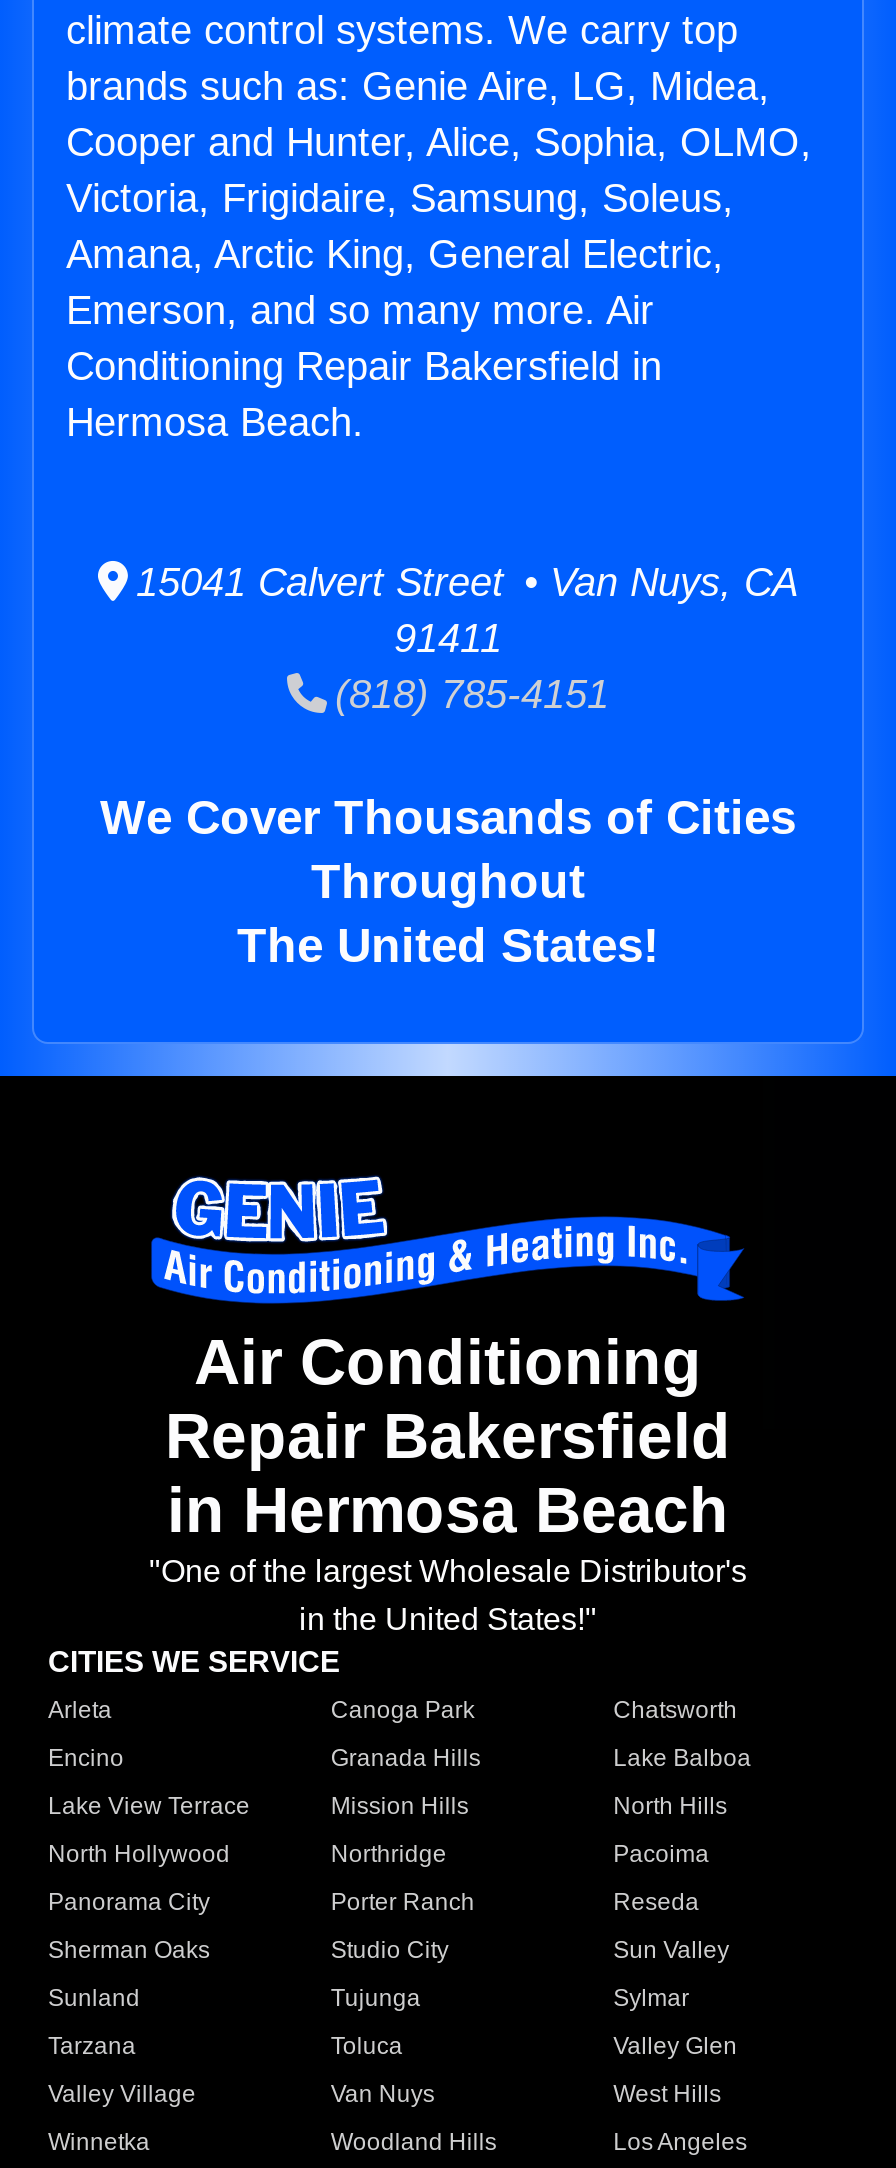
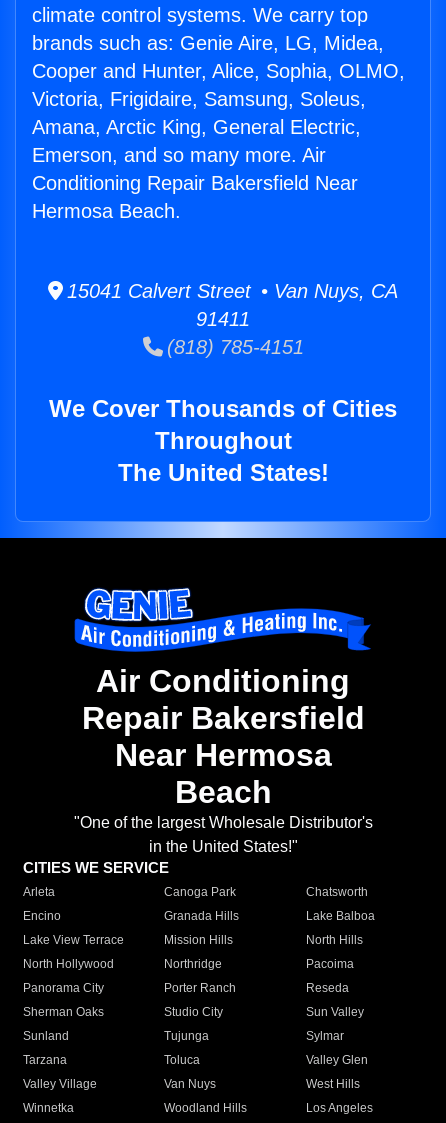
[66,344,662,388] Conditioning Repair Bakersfield in -> [32,172,358,194] Conditioning Repair Bakersfield Near
[167,1475,729,1547] in Hermosa Beach -> [114,737,331,810] Near Hermosa | Beach

